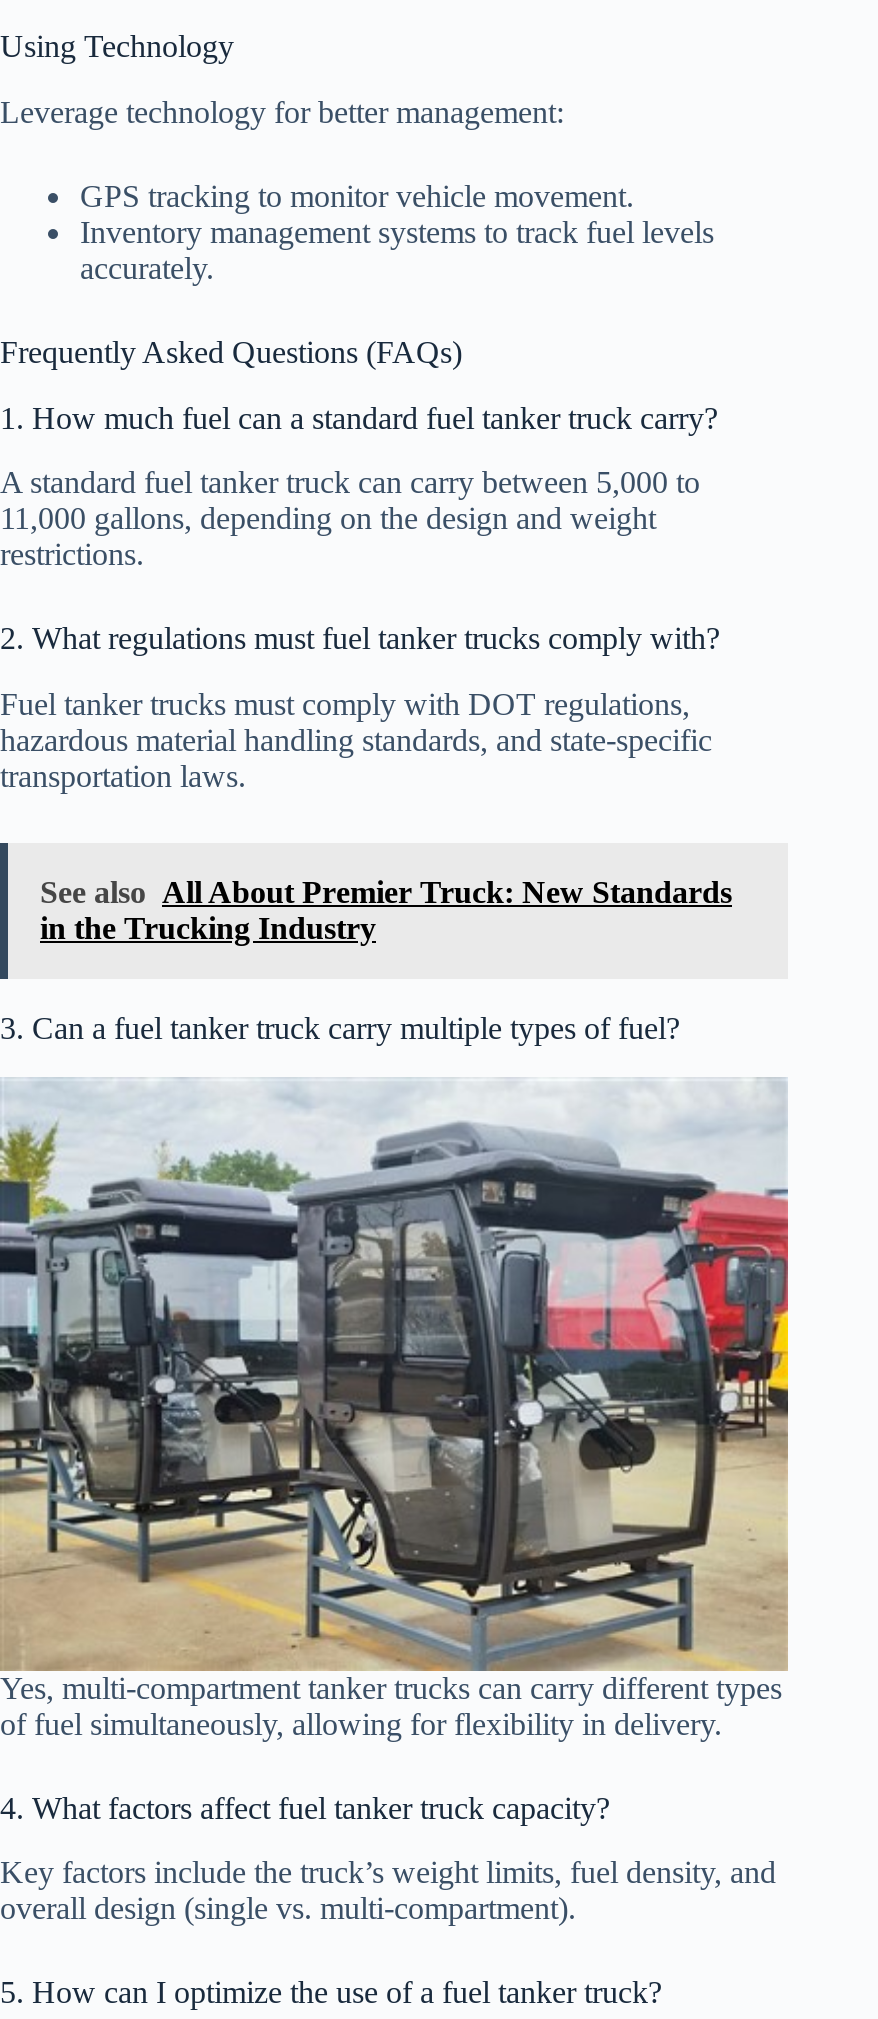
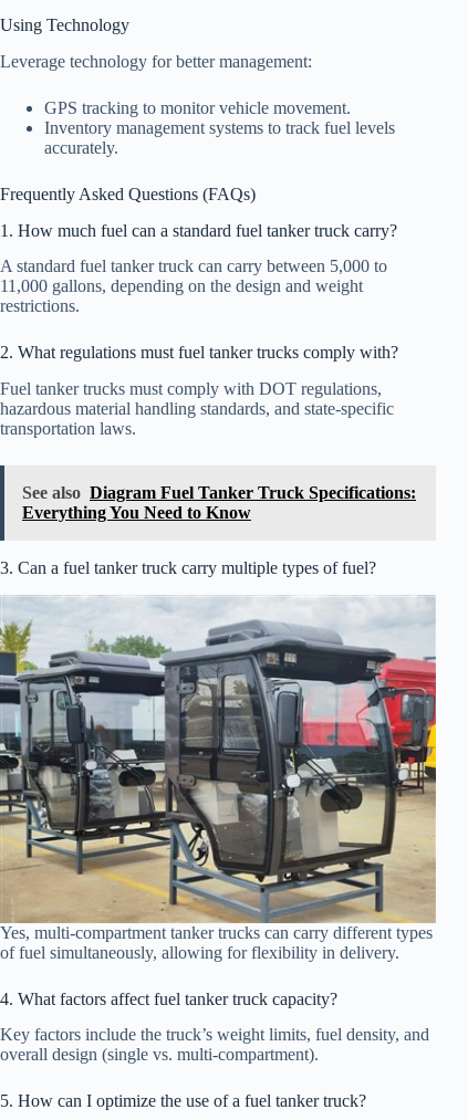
[40,875,732,945] See also All About Premier Truck: New Standards | in the Trucking Industry -> [22,483,416,522] See also Diagram Fuel Tanker Truck Specifications: | Everything You Need to Know

